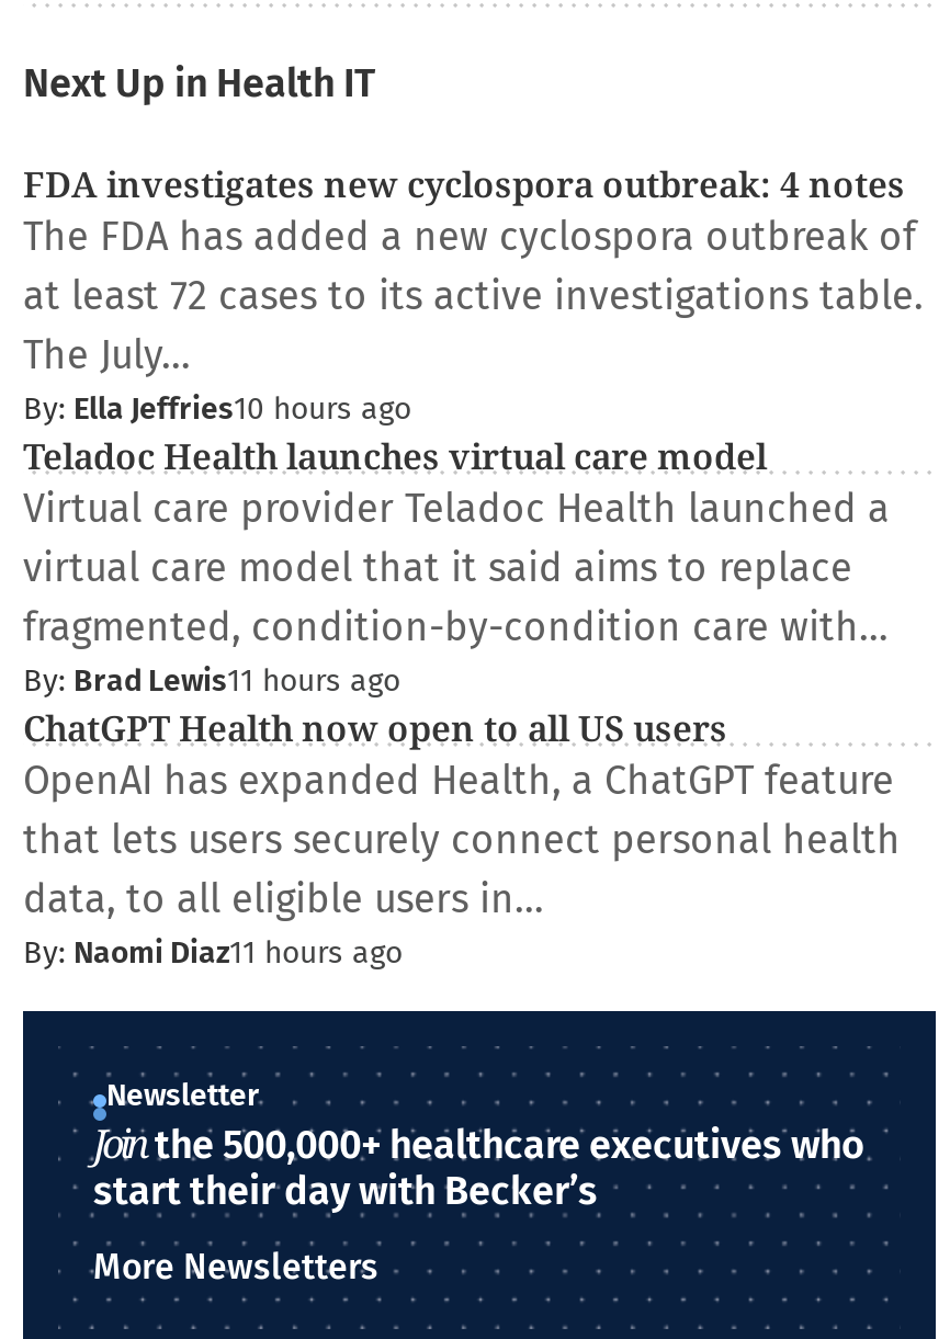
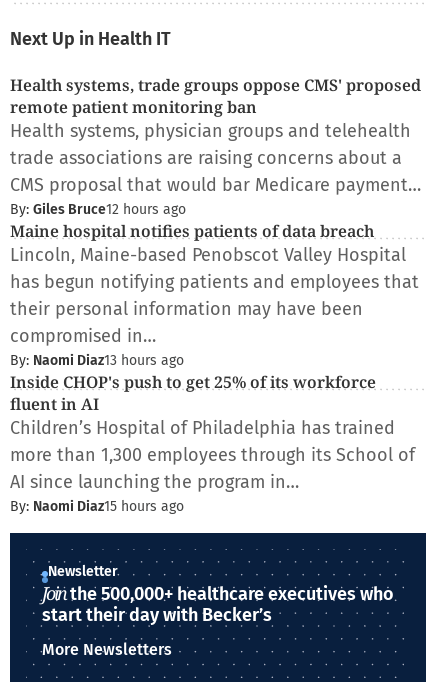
[23,160,923,972] FDA investigates new cyclospora outbreak: 4 notes | The FDA has added a new cyclospora outbreak of | at least 72 cases to its active investigations table. | The July… | By: Ella Jeffries | Teladoc Health launches virtual care model | Virtual care provider Teladoc Health launched a | virtual care model that it said aims to replace | fragmented, condition-by-condition care with… | By: Brad Lewis | ChatGPT Health now open to all US users | OpenAI has expanded Health, a ChatGPT feature | that lets users securely connect personal health | data, to all eligible users in… | By: Naomi Diaz -> [10,74,421,515] Health systems, trade groups oppose CMS' proposed | remote patient monitoring ban | Health systems, physician groups and telehealth | trade associations are raising concerns about a | CMS proposal that would bar Medicare payment… | By: Giles Bruce12 hours ago | Maine hospital notifies patients of data breach | Lincoln, Maine-based Penobscot Valley Hospital | has begun notifying patients and employees that | their personal information may have been | compromised in… | By: Naomi Diaz13 hours ago | Inside CHOP's push to get 25% of its workforce | fluent in AI | Children’s Hospital of Philadelphia has trained | more than 1,300 employees through its School of | AI since launching the program in… | By: Naomi Diaz15 hours ago

